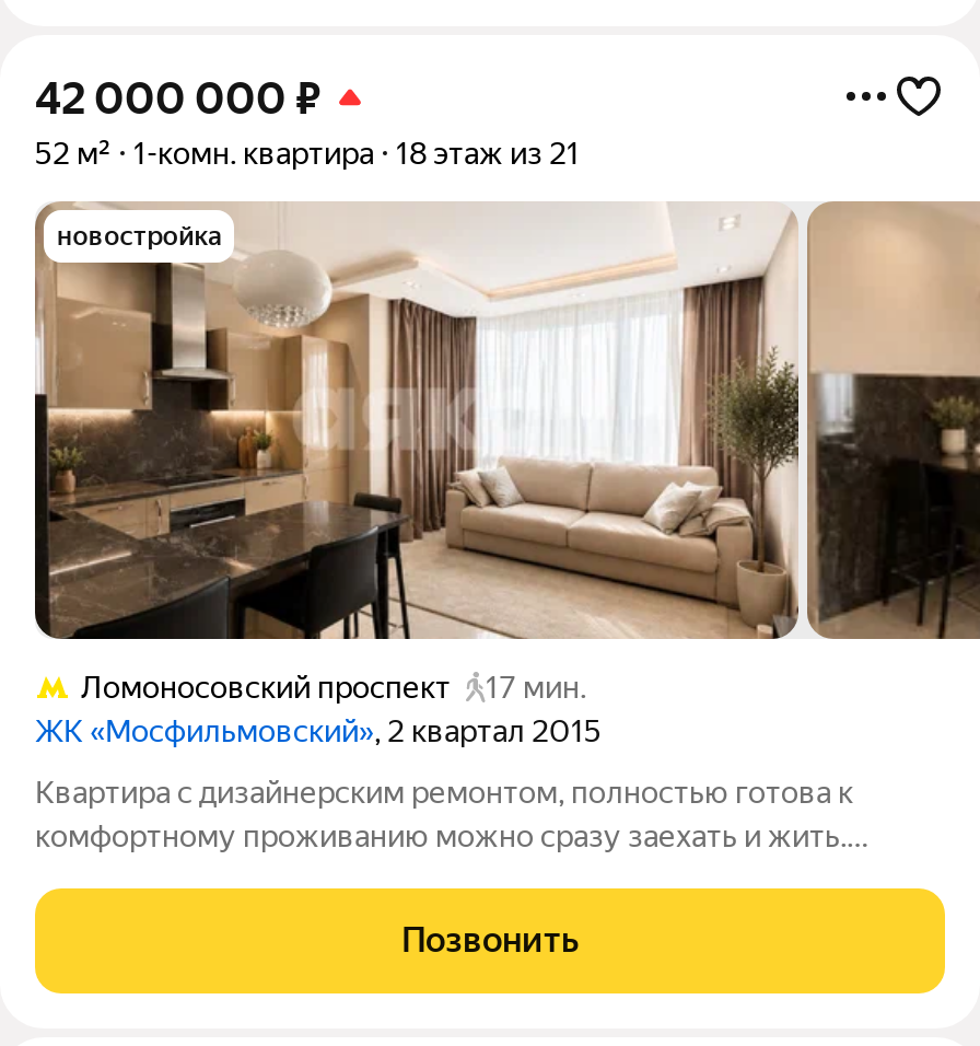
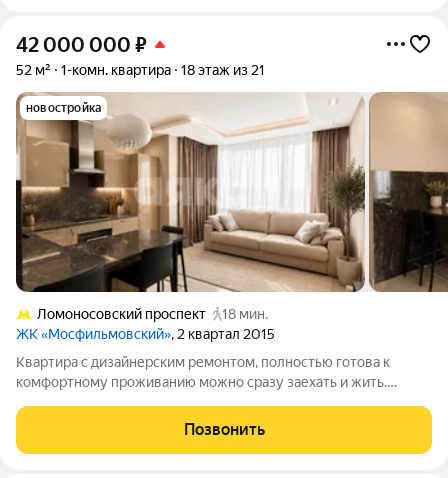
[81,670,586,705] Ломоносовский проспект 17 мин. -> [37,306,268,322] Ломоносовский проспект 18 мин.

